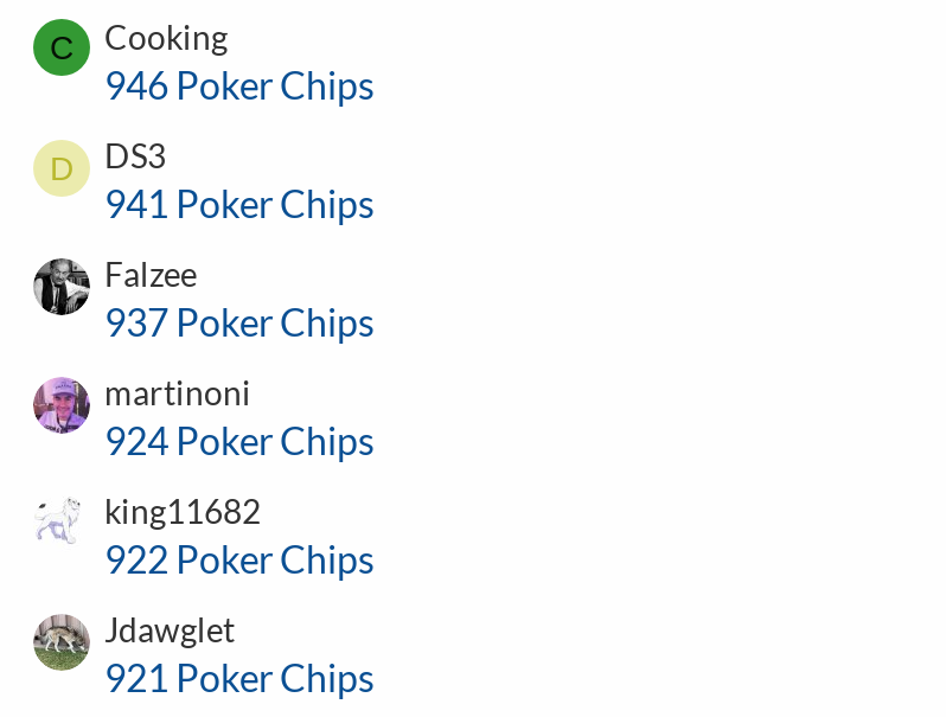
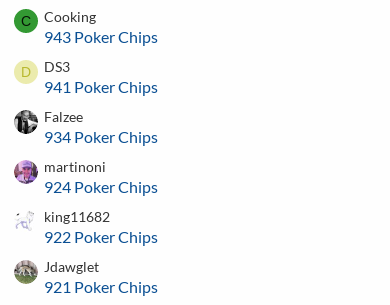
[104,60,375,105] 946 Poker Chips -> [44,26,158,45] 943 Poker Chips
[104,298,375,343] 937 Poker Chips -> [44,127,158,146] 934 Poker Chips

